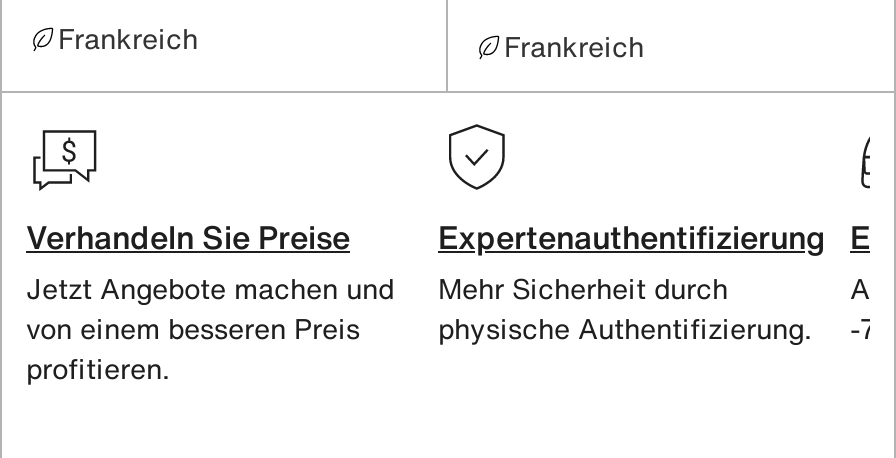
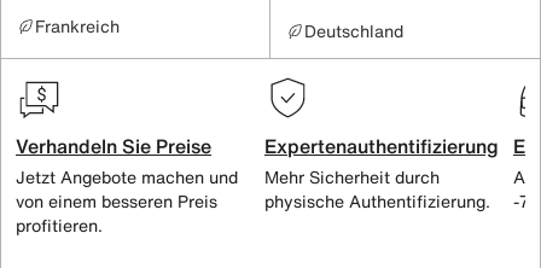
[504,26,644,68] Frankreich -> [304,19,403,44] Deutschland

